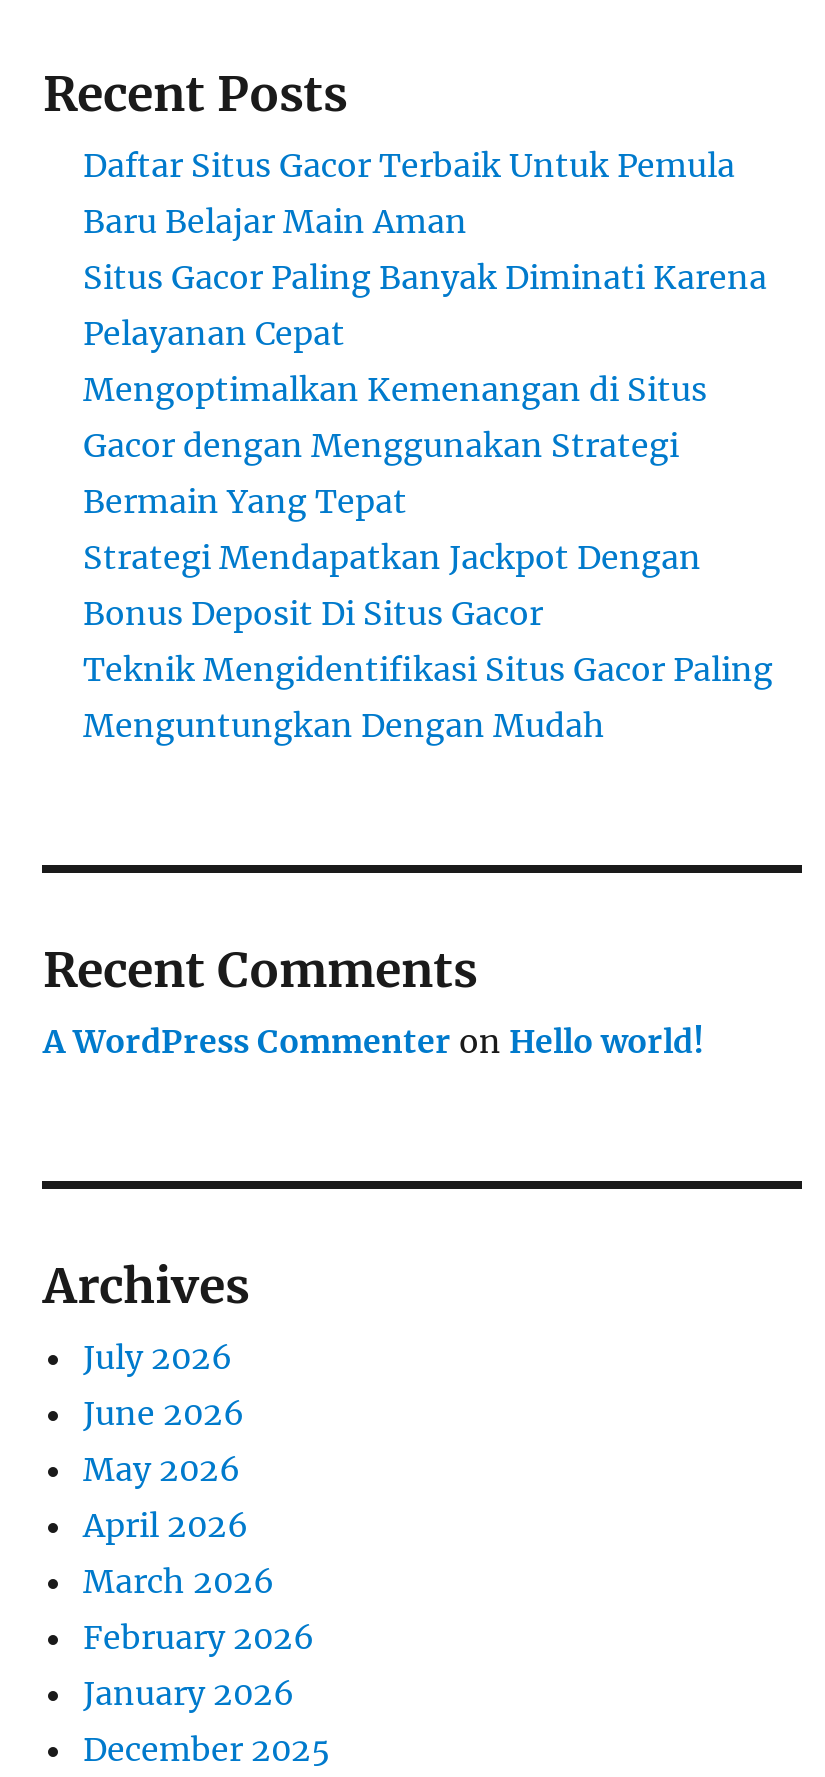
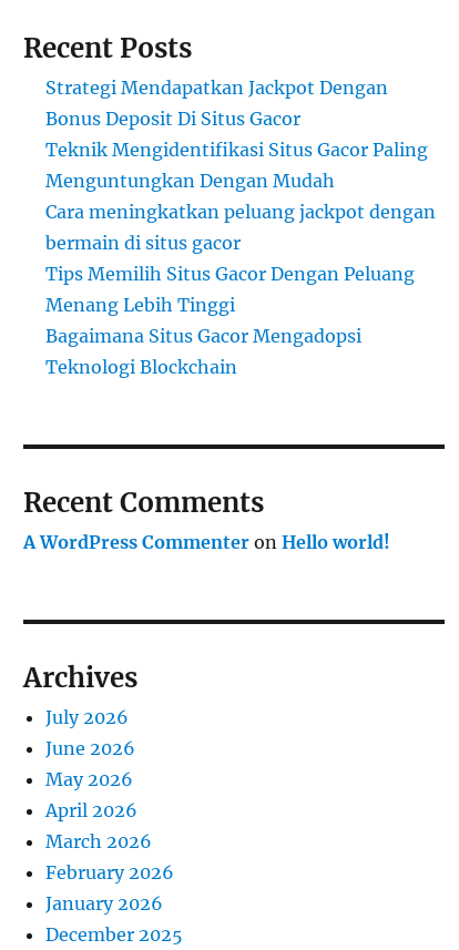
[83,145,767,521] Daftar Situs Gacor Terbaik Untuk Pemula | Baru Belajar Main Aman | Situs Gacor Paling Banyak Diminati Karena | Pelayanan Cepat | Mengoptimalkan Kemenangan di Situs | Gacor dengan Menggunakan Strategi | Bermain Yang Tepat -> none
moved [83,537,773,745] -> [46,77,429,192]: Strategi Mendapatkan Jackpot Dengan | Bonus Deposit Di Situs Gacor | Teknik Mengidentifikasi Situs Gacor Paling | Menguntungkan Dengan Mudah
none -> [46,201,436,378] Cara meningkatkan peluang jackpot dengan | bermain di situs gacor | Tips Memilih Situs Gacor Dengan Peluang | Menang Lebih Tinggi | Bagaimana Situs Gacor Mengadopsi | Teknologi Blockchain

